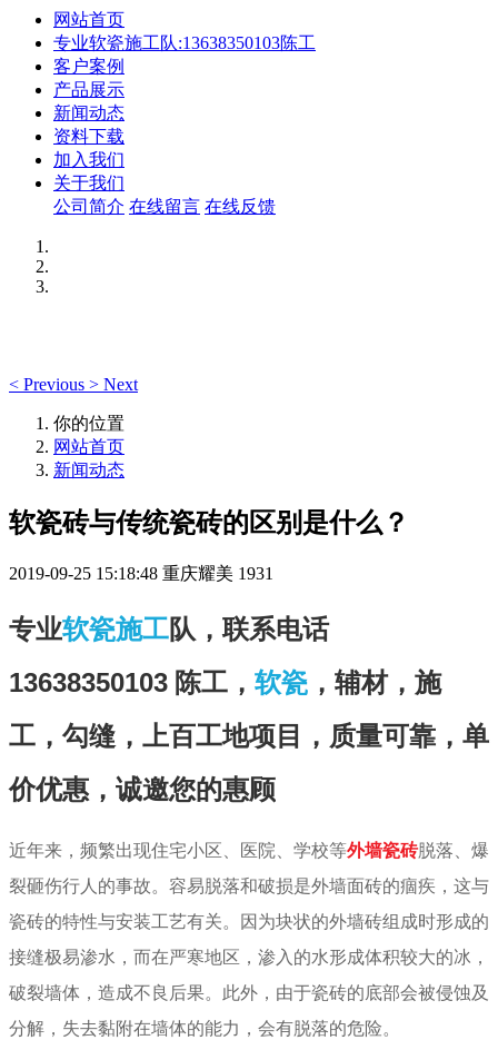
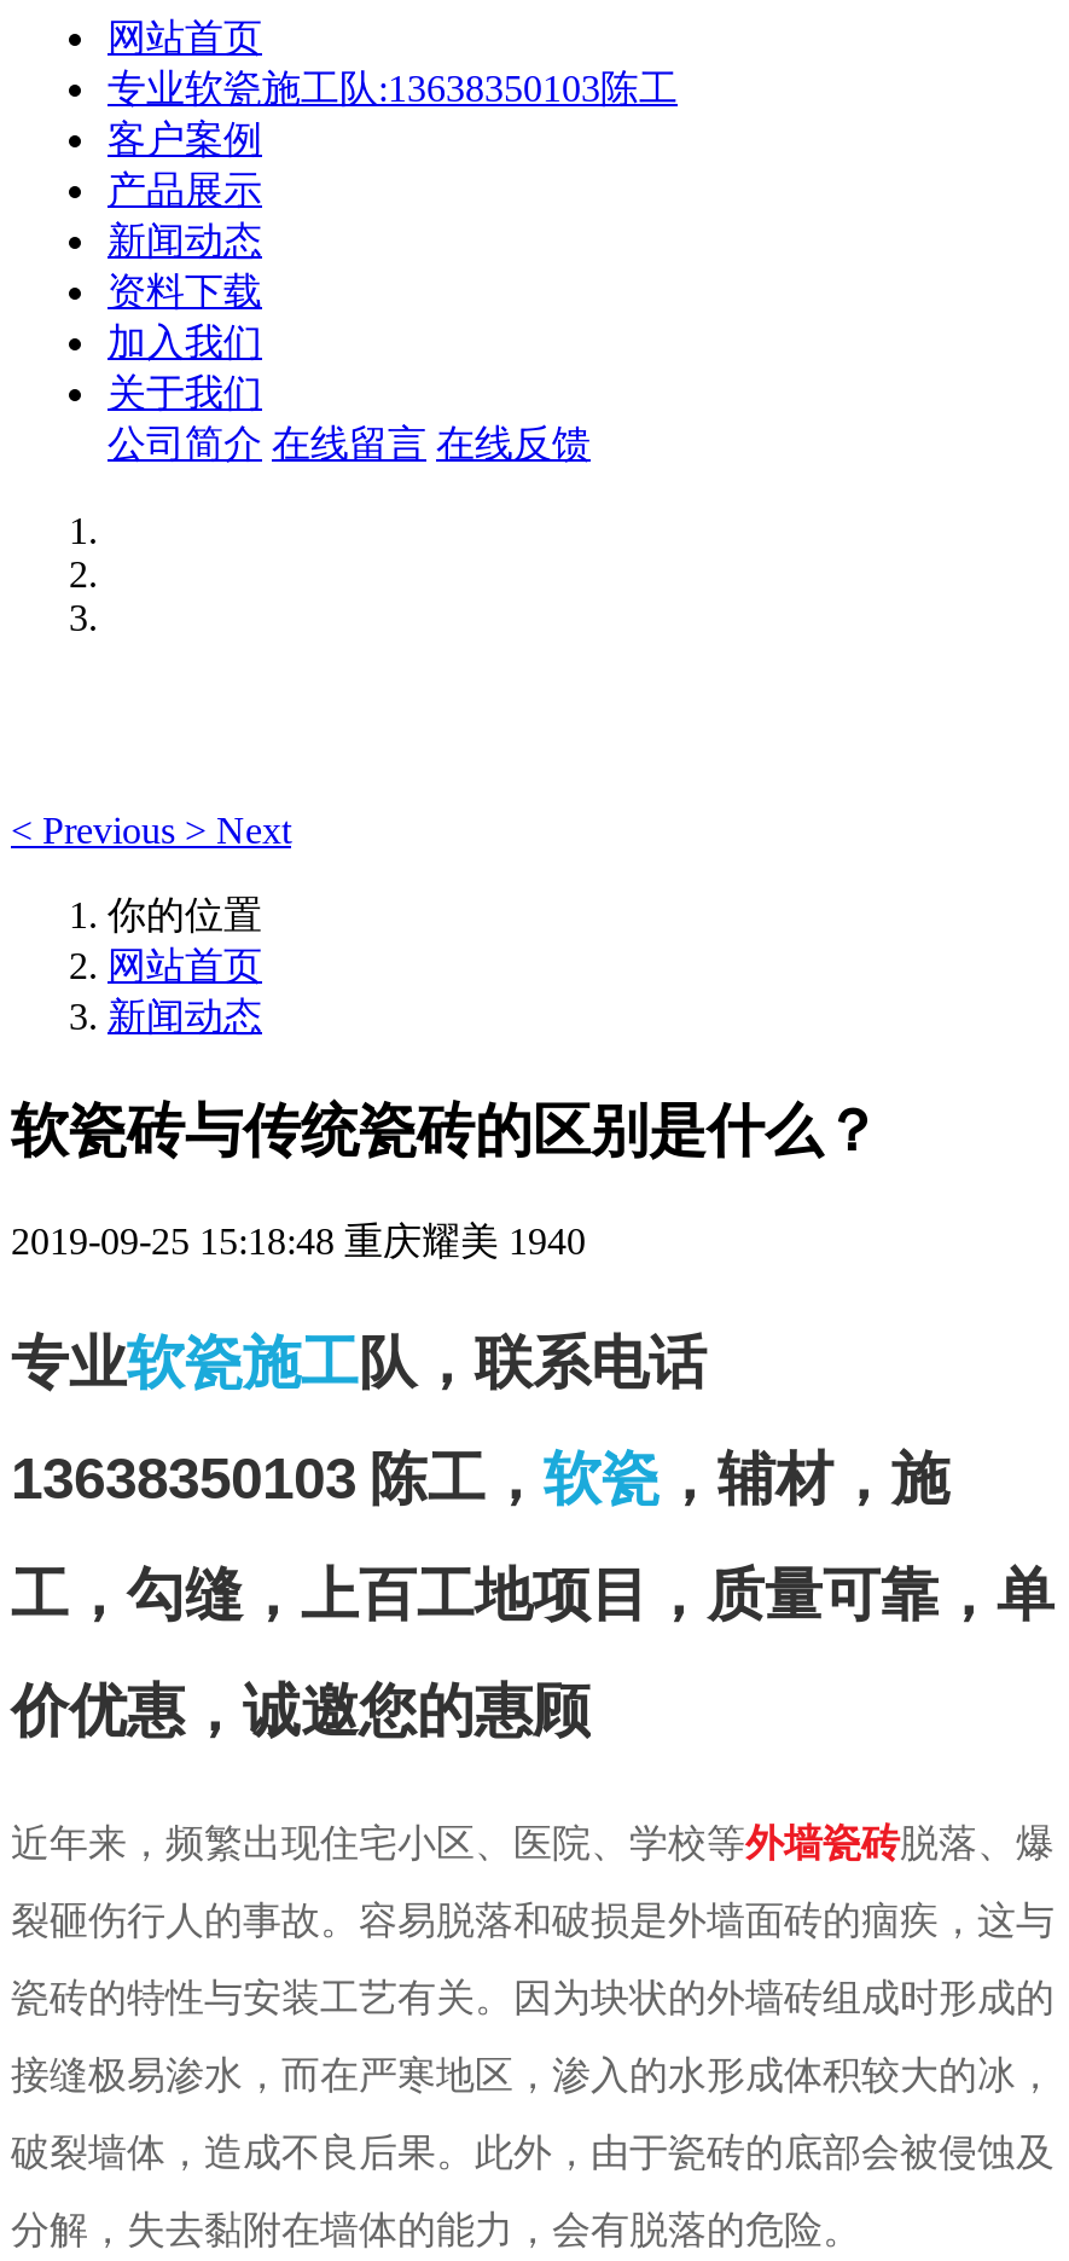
[9,564,273,583] 2019-09-25 15:18:48 重庆耀美 1931 -> [11,1220,586,1261] 2019-09-25 15:18:48 重庆耀美 1940

